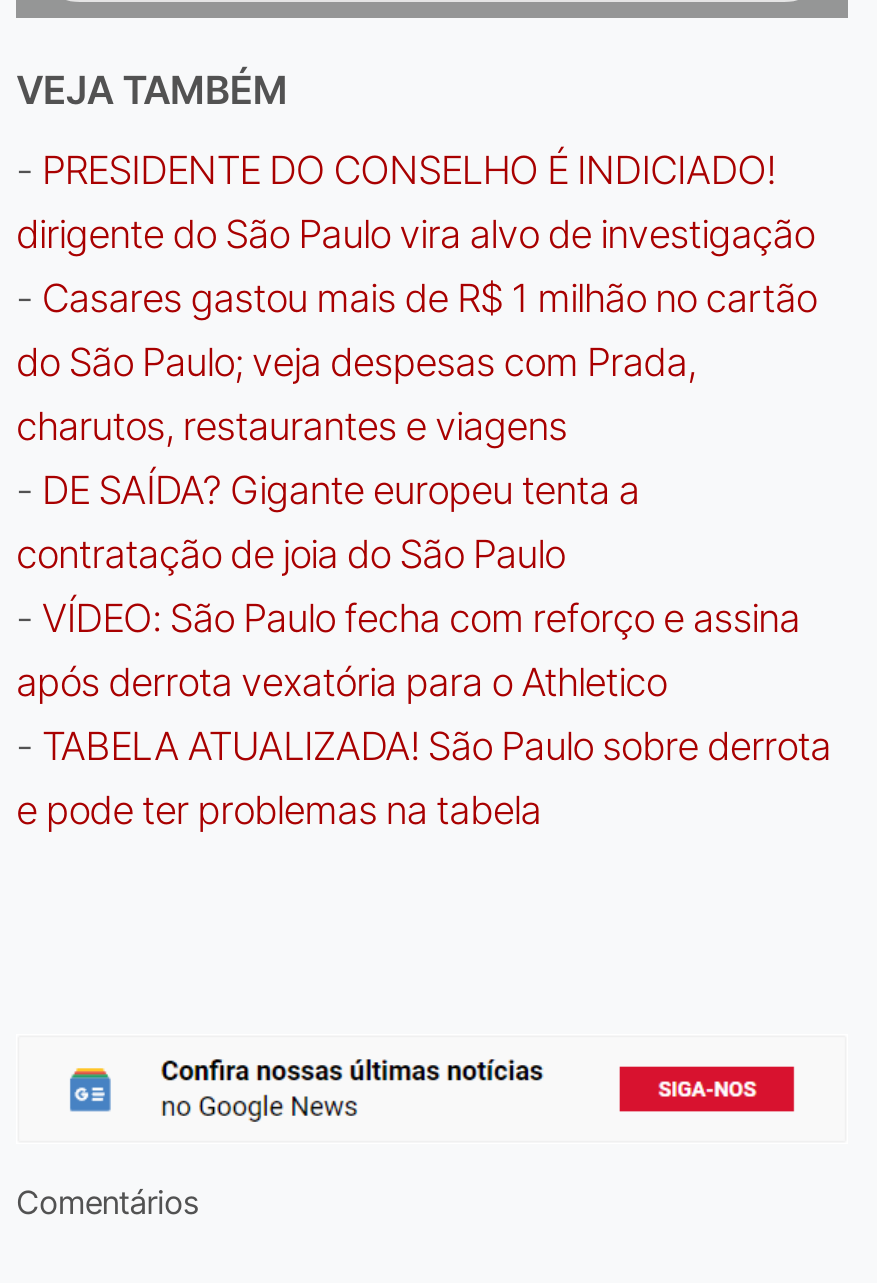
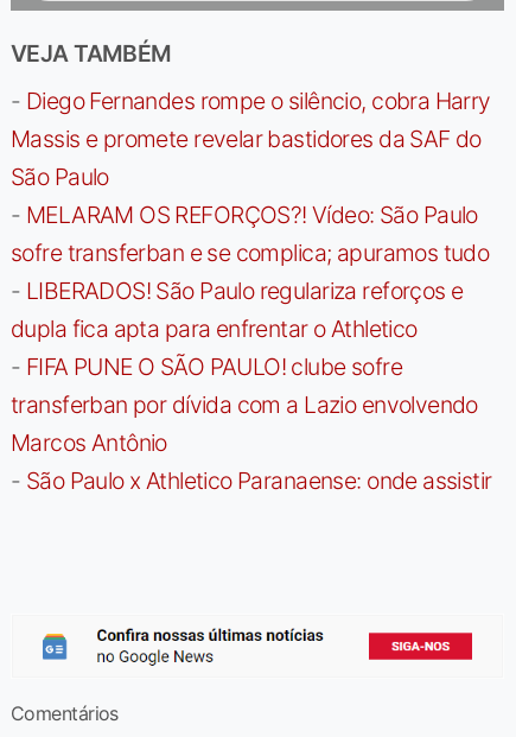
[16,145,831,833] - PRESIDENTE DO CONSELHO É INDICIADO! | dirigente do São Paulo vira alvo de investigação | - Casares gastou mais de R$ 1 milhão no cartão | do São Paulo; veja despesas com Prada, | charutos, restaurantes e viagens | - DE SAÍDA? Gigante europeu tenta a | contratação de joia do São Paulo | - VÍDEO: São Paulo fecha com reforço e assina | após derrota vexatória para o Athletico | - TABELA ATUALIZADA! São Paulo sobre derrota | e pode ter problemas na tabela -> [11,86,492,495] - Diego Fernandes rompe o silêncio, cobra Harry | Massis e promete revelar bastidores da SAF do | São Paulo | - MELARAM OS REFORÇOS?! Vídeo: São Paulo | sofre transferban e se complica; apuramos tudo | - LIBERADOS! São Paulo regulariza reforços e | dupla fica apta para enfrentar o Athletico | - FIFA PUNE O SÃO PAULO! clube sofre | transferban por dívida com a Lazio envolvendo | Marcos Antônio | - São Paulo x Athletico Paranaense: onde assistir

